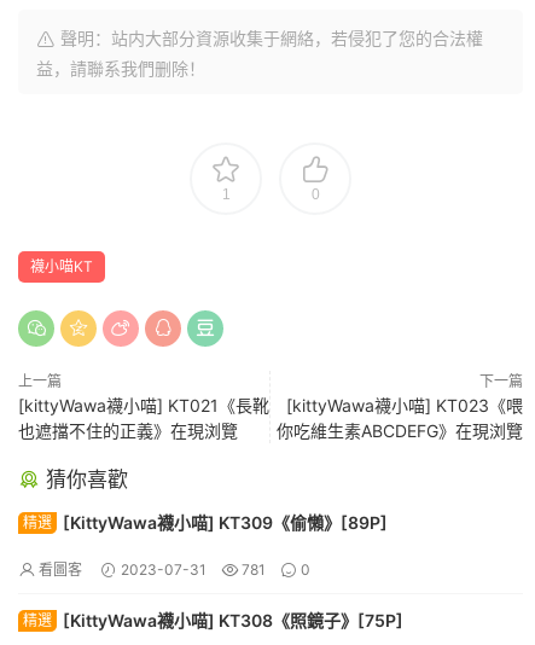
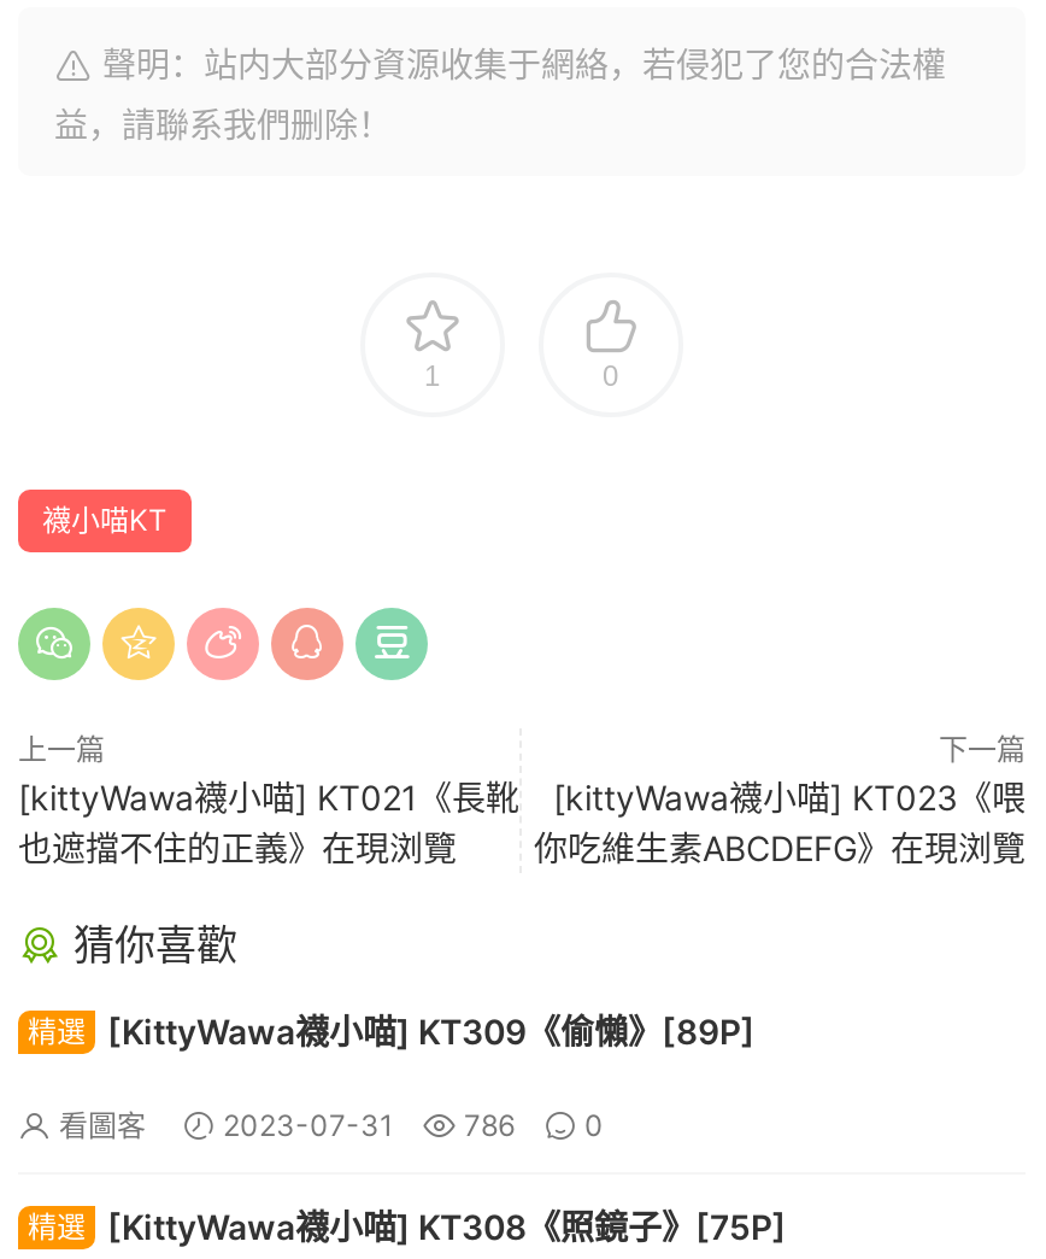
[39,560,310,579] 看圖客 2023-07-31 781 0 -> [59,1107,604,1143] 看圖客 2023-07-31 786 0

